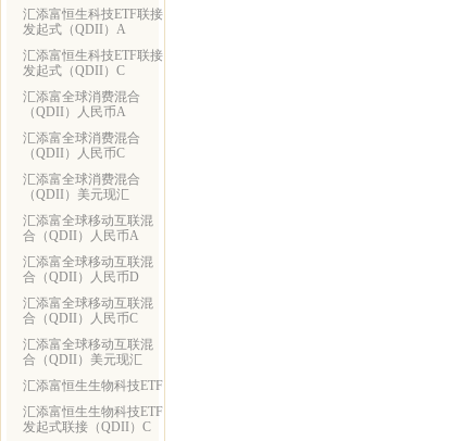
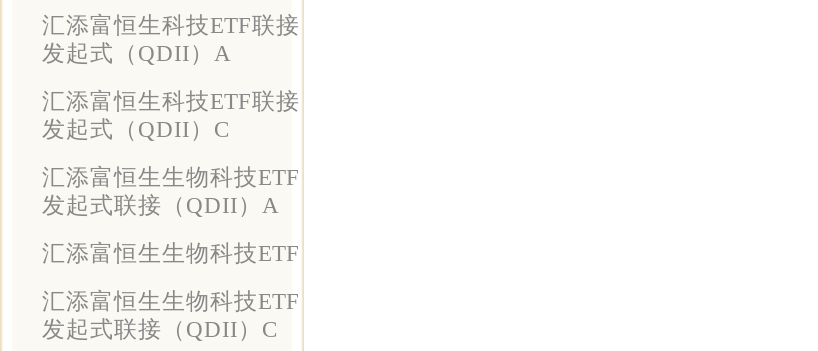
[23,90,153,366] 汇添富全球消费混合 | （QDII）人民币A | 汇添富全球消费混合 | （QDII）人民币C | 汇添富全球消费混合 | （QDII）美元现汇 | 汇添富全球移动互联混 | 合（QDII）人民币A | 汇添富全球移动互联混 | 合（QDII）人民币D | 汇添富全球移动互联混 | 合（QDII）人民币C | 汇添富全球移动互联混 | 合（QDII）美元现汇 -> [42,165,300,217] 汇添富恒生生物科技ETF | 发起式联接（QDII）A

